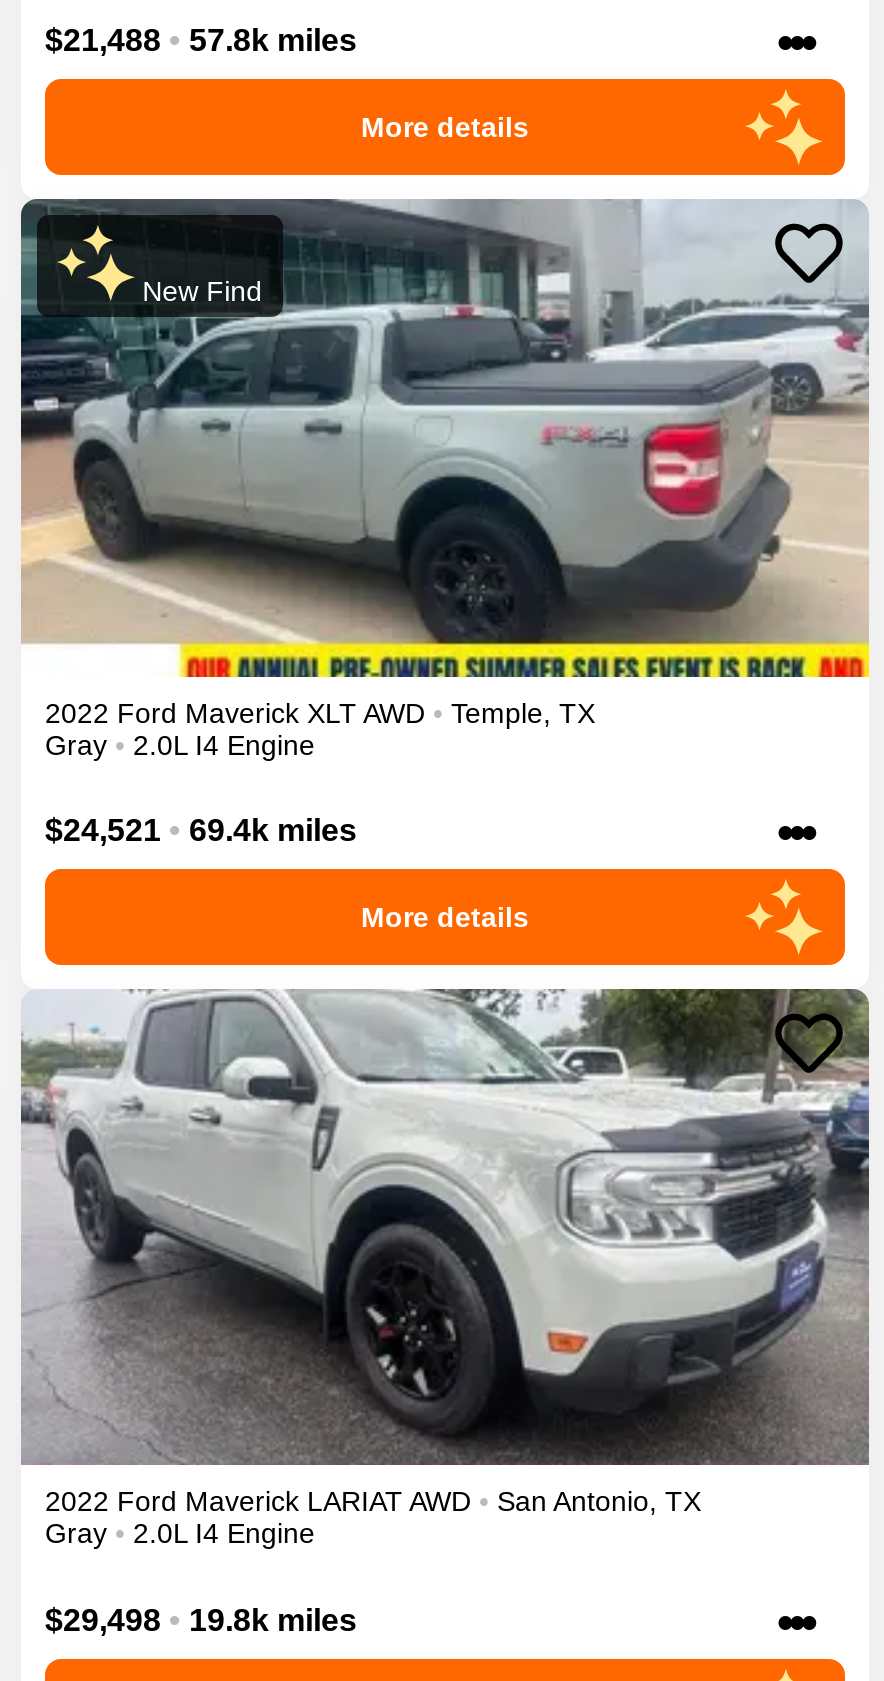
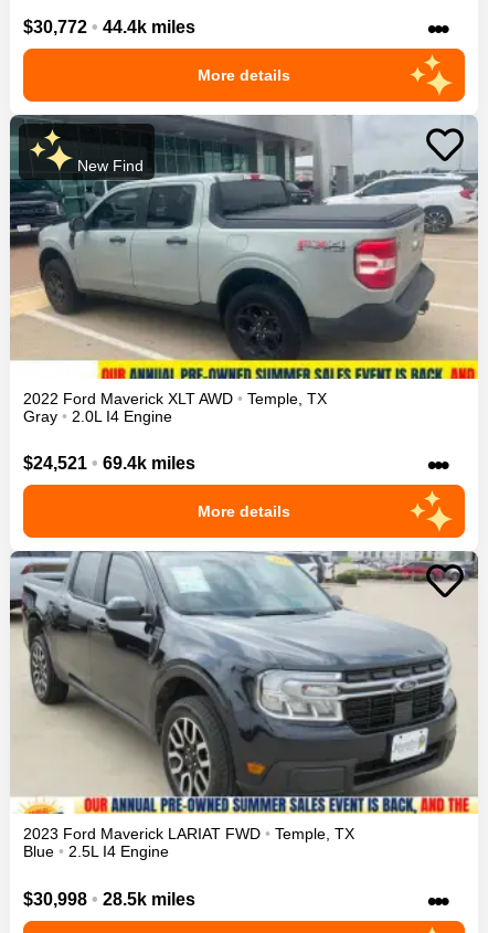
[45,23,357,57] $21,488 • 57.8k miles -> [23,18,195,37] $30,772 • 44.4k miles
[21,987,871,1550] [image] | 2022 Ford Maverick LARIAT AWD • San Antonio, TX | Gray • 2.0L I4 Engine -> [10,550,478,861] [image] | 2023 Ford Maverick LARIAT FWD • Temple, TX | Blue • 2.5L I4 Engine
[45,1603,357,1637] $29,498 • 19.8k miles -> [23,890,195,908] $30,998 • 28.5k miles

